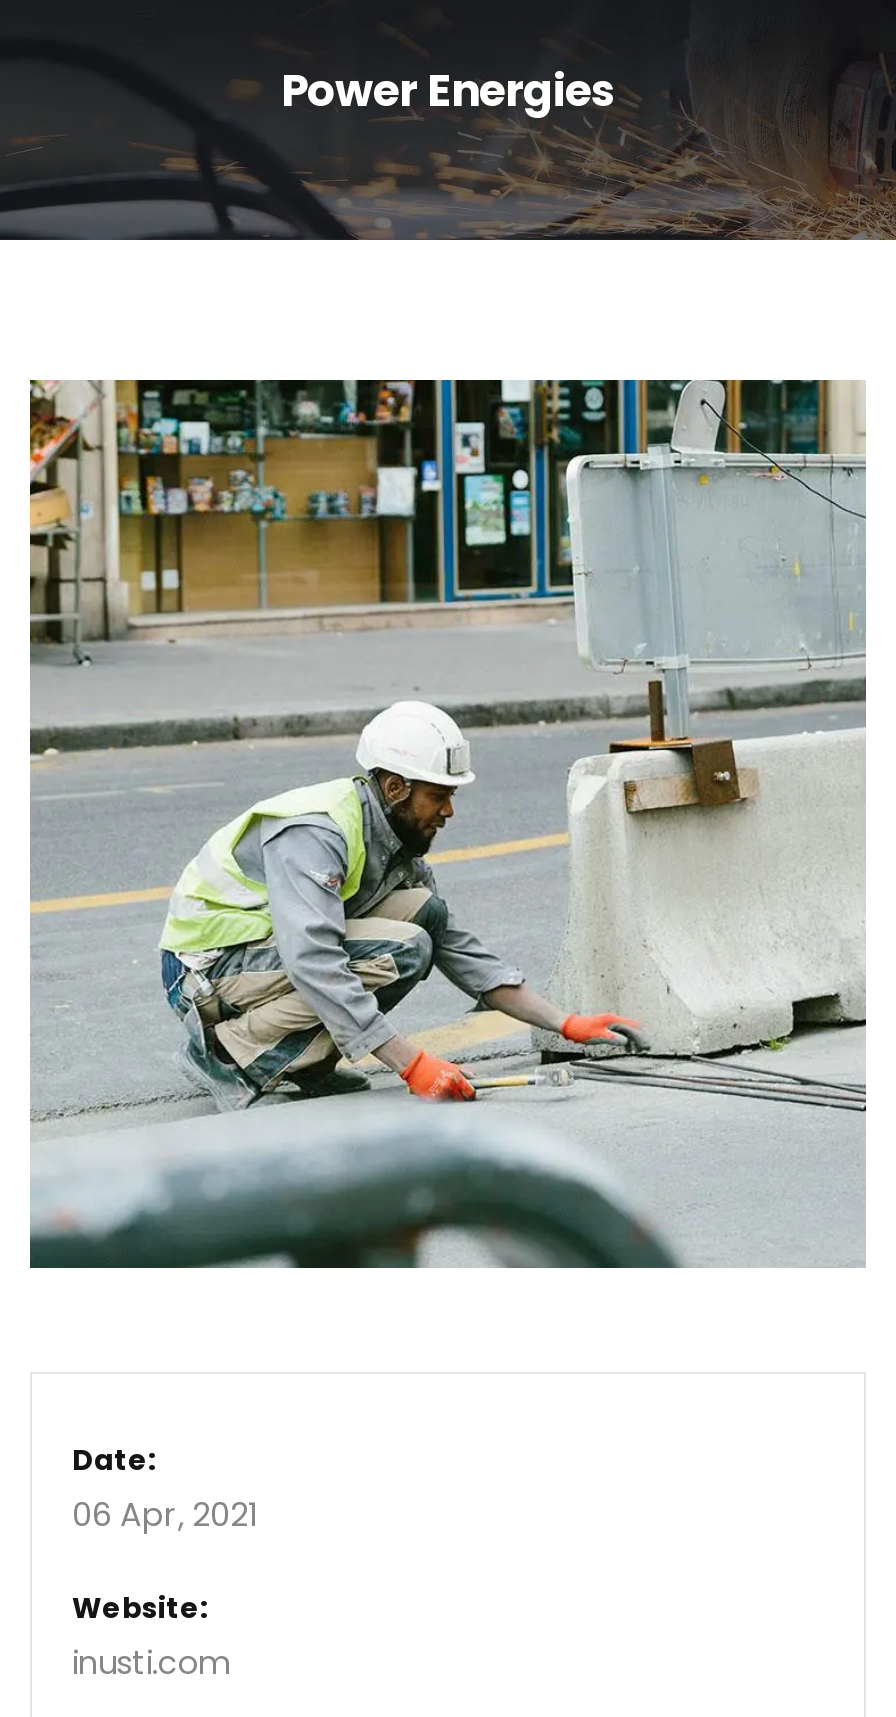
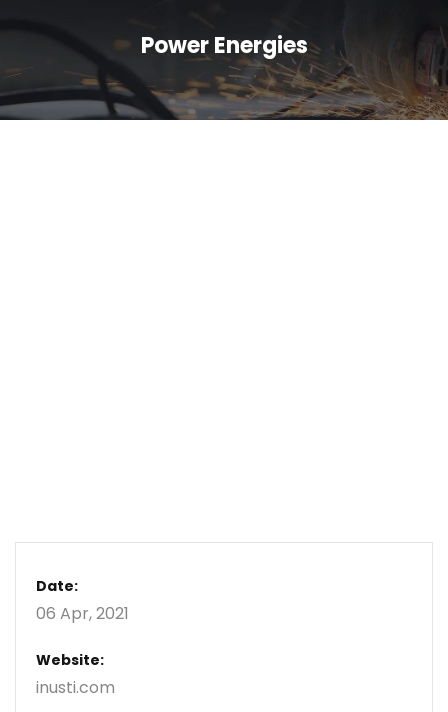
[28,378,868,1272] [image] -> none

